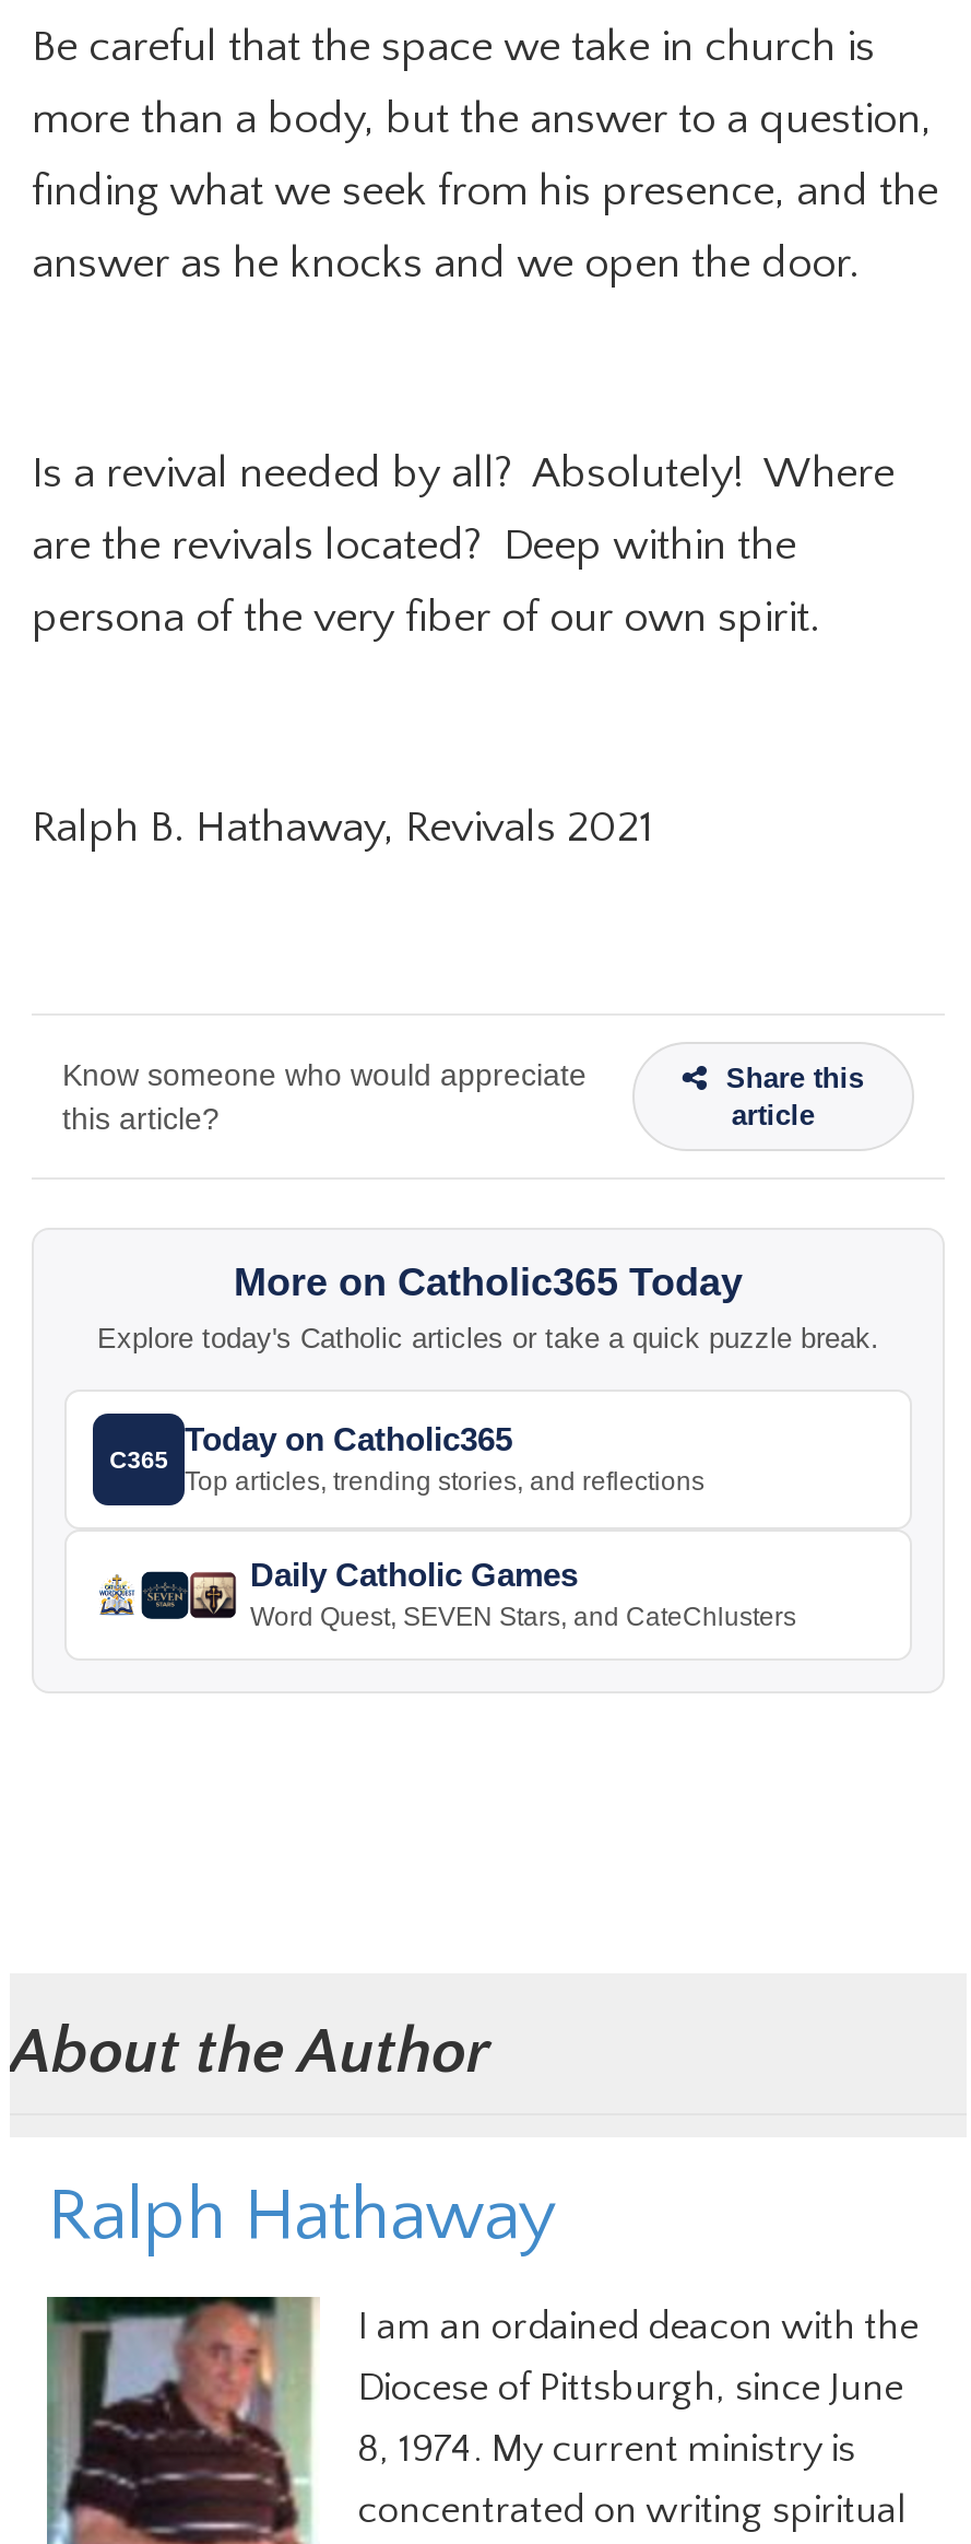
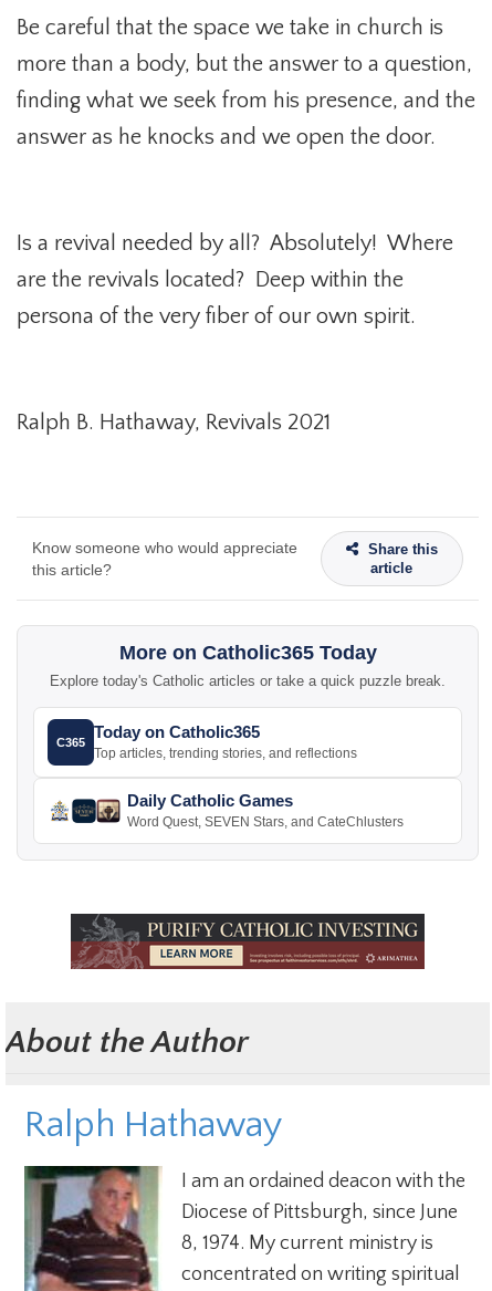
none -> [70,913,426,970] [image]

